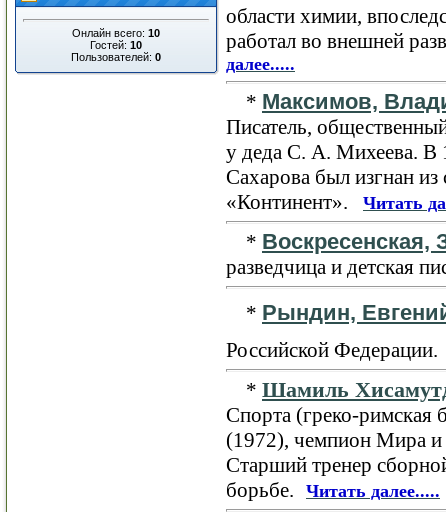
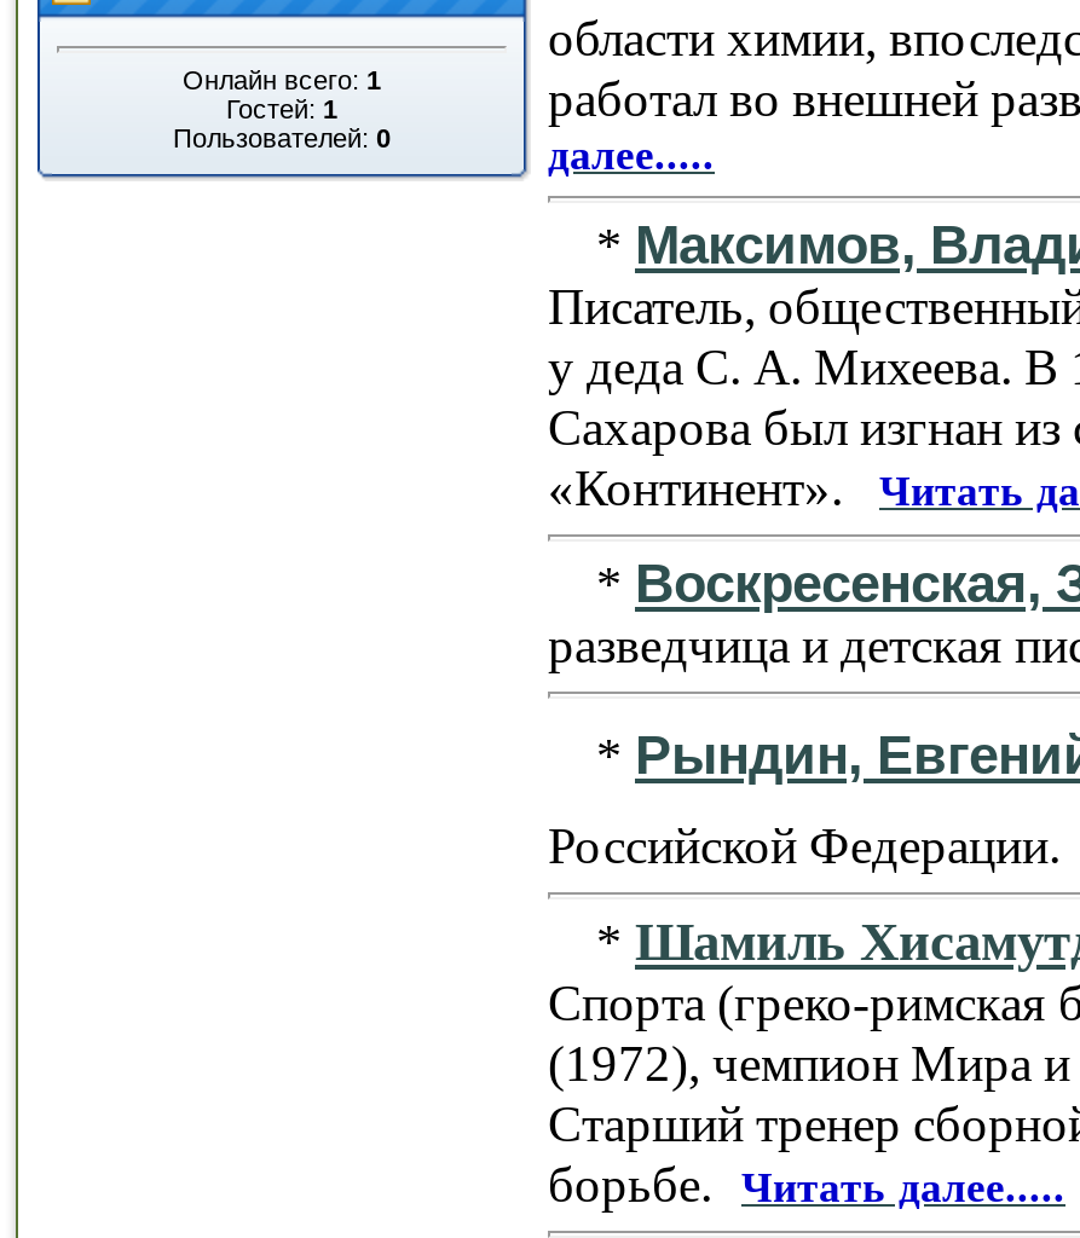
[72,27,160,39] Онлайн всего: 10 -> [183,65,381,94] Онлайн всего: 1
[90,39,142,51] Гостей: 10 -> [226,94,337,123] Гостей: 1

